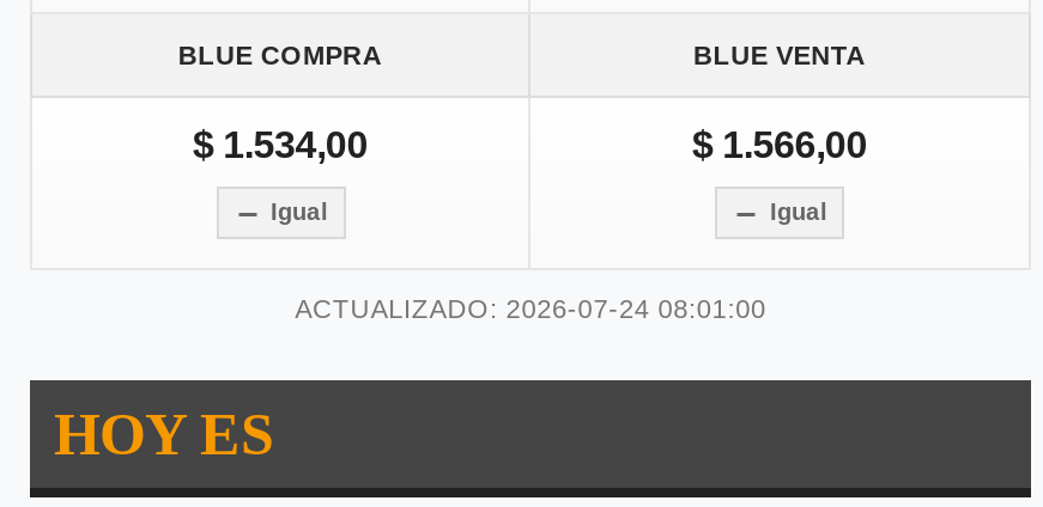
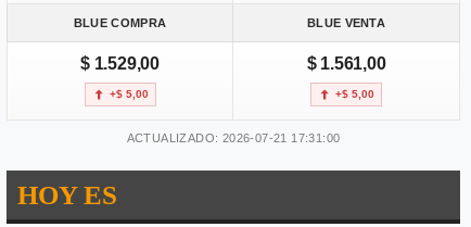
[193,125,368,165] $ 1.534,00 -> [80,55,160,73] $ 1.529,00
[692,125,867,165] $ 1.566,00 -> [307,55,386,73] $ 1.561,00
[271,199,328,225] Igual -> [109,88,148,100] +$ 5,00
[770,199,827,225] Igual -> [335,88,374,100] +$ 5,00
[295,295,766,323] ACTUALIZADO: 2026-07-24 08:01:00 -> [127,132,340,145] ACTUALIZADO: 2026-07-21 17:31:00

